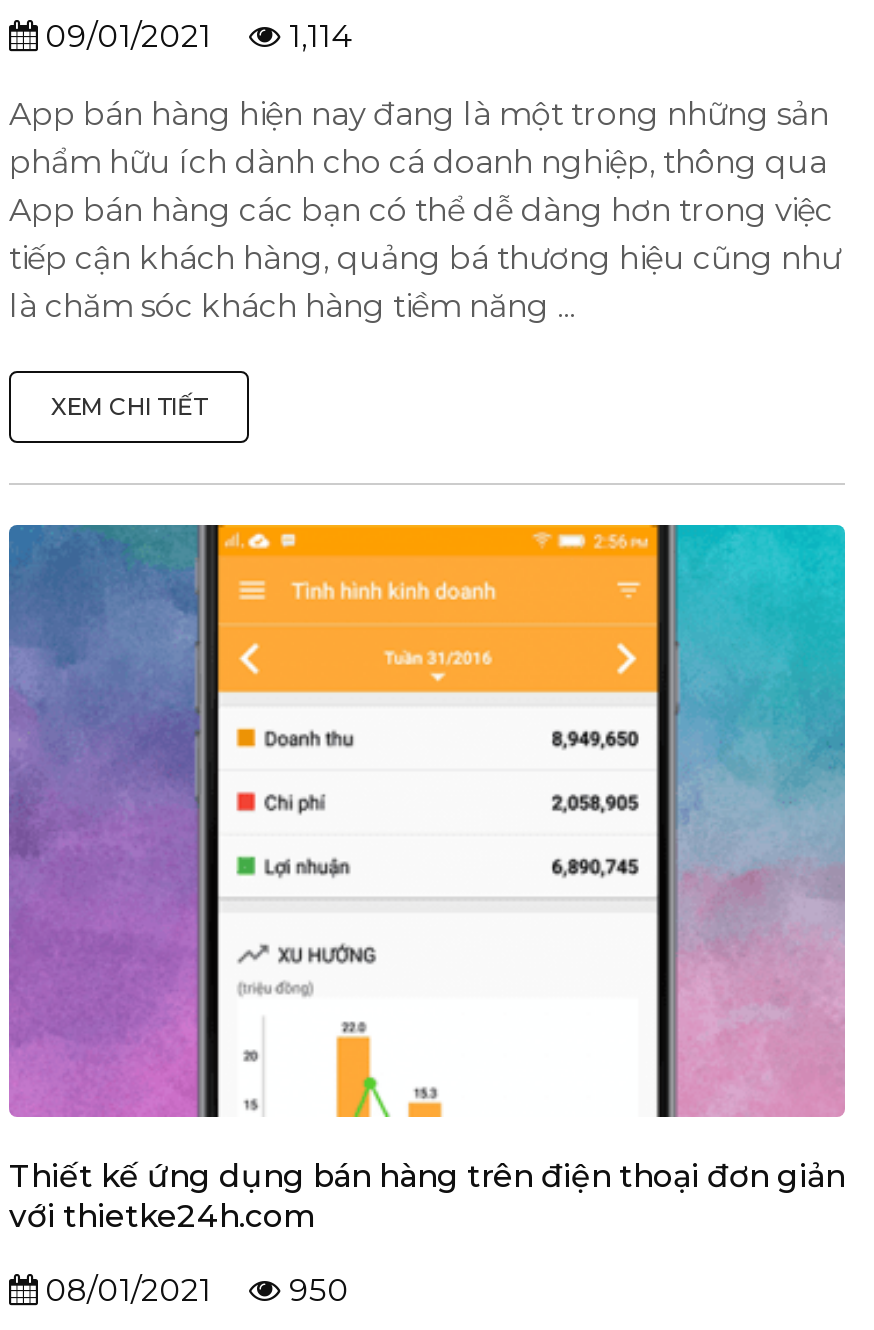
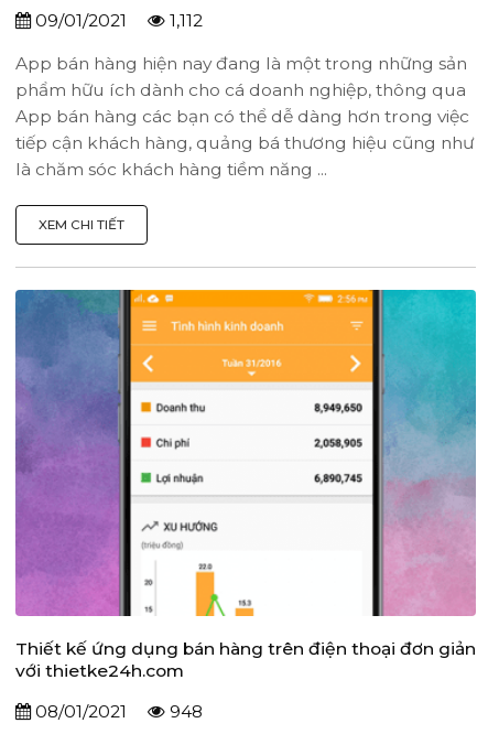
[45,17,351,55] 09/01/2021 1,114 -> [35,10,203,31] 09/01/2021 1,112
[45,1272,349,1310] 08/01/2021 950 -> [35,701,203,722] 08/01/2021 948

